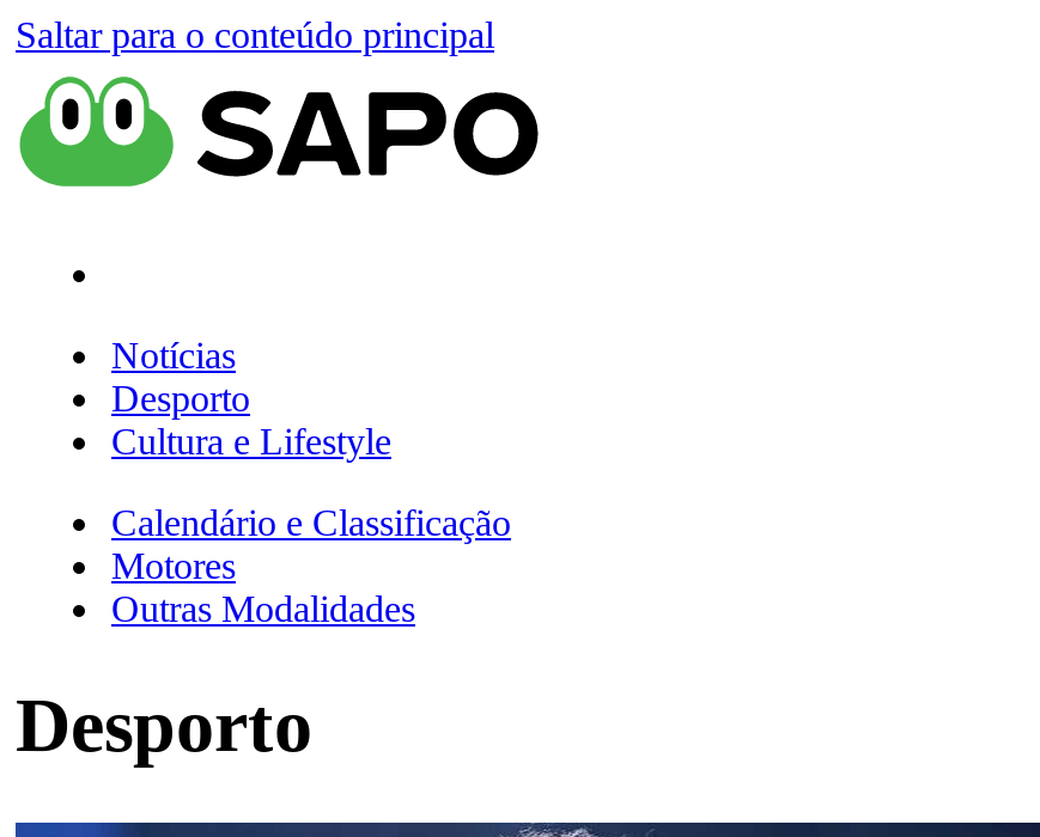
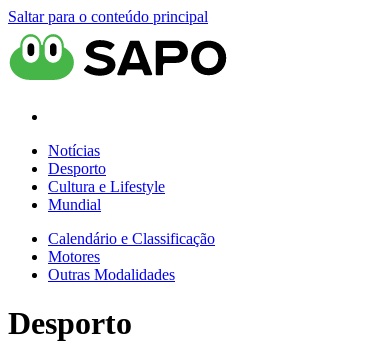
none -> [48,196,101,213] Mundial

